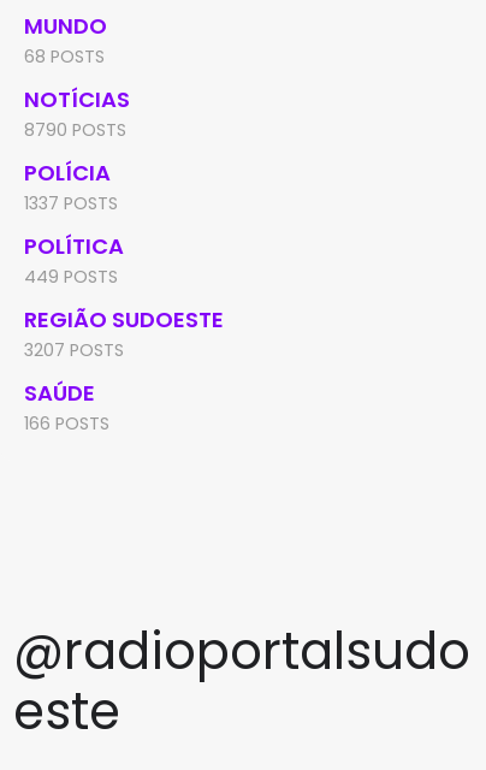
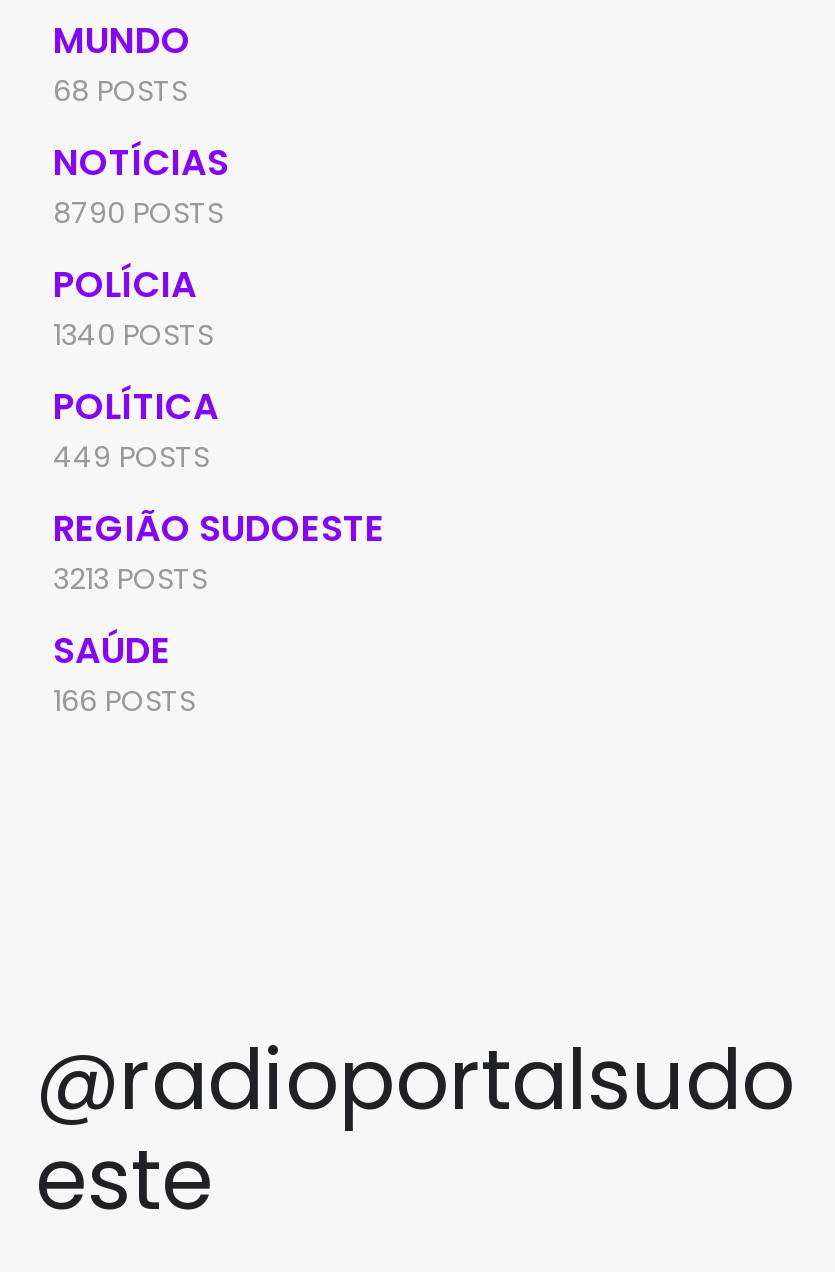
[24,191,118,215] 1337 POSTS -> [53,314,213,354] 1340 POSTS
[24,337,124,362] 3207 POSTS -> [53,558,207,598] 3213 POSTS

